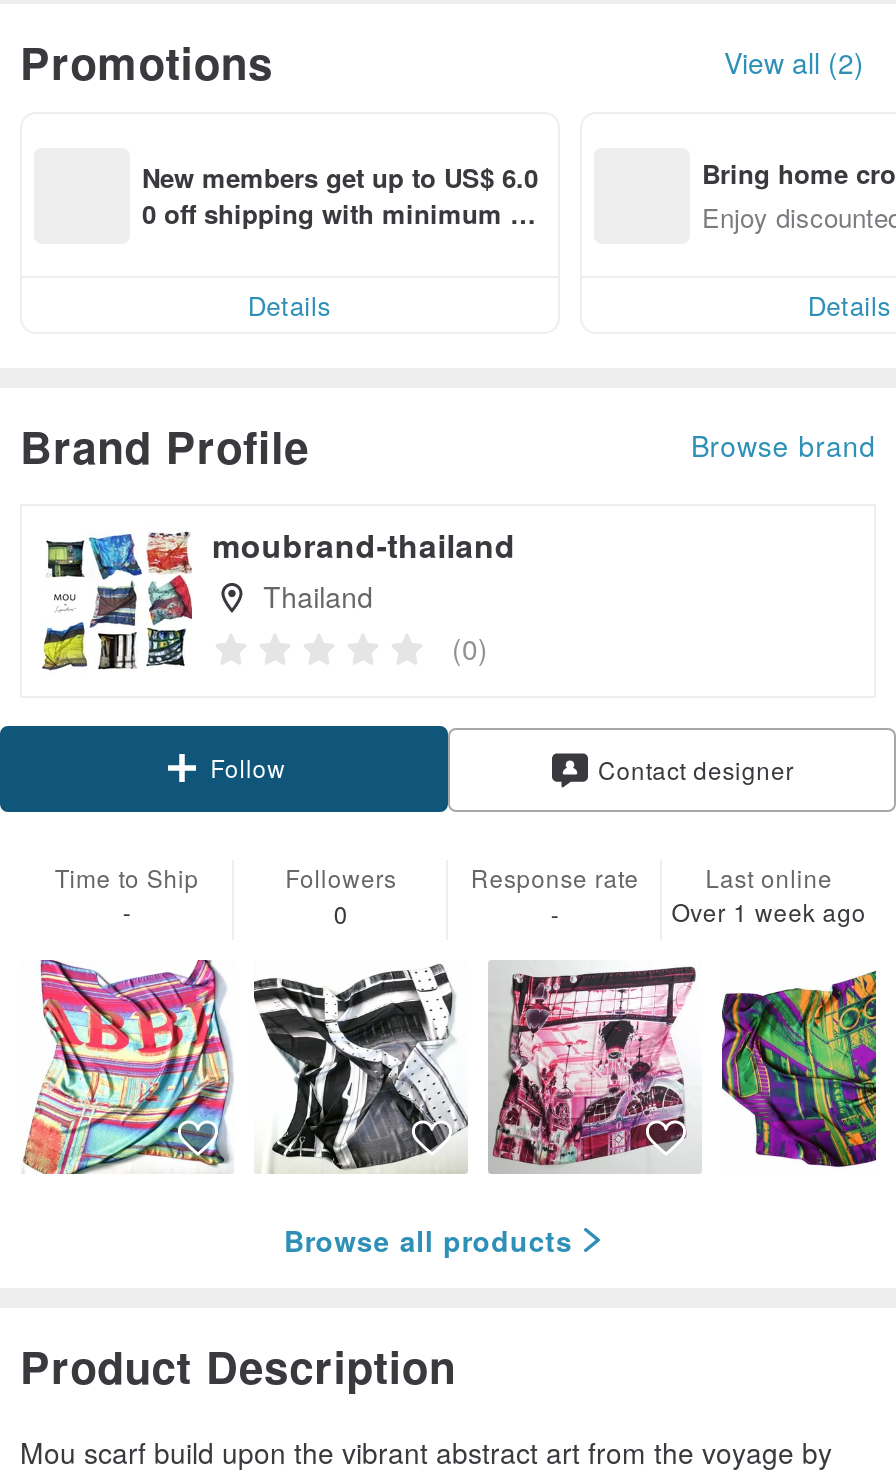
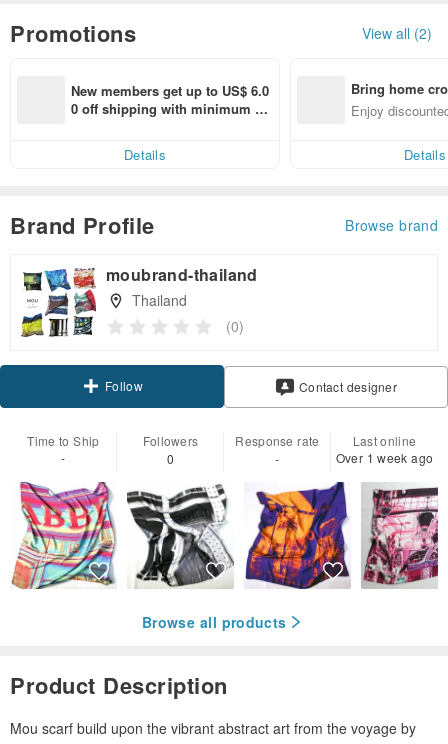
[488,960,698,1174] [image] -> [245,481,350,590] [image]
[720,964,878,1172] [image] -> [361,482,439,589] [image]

